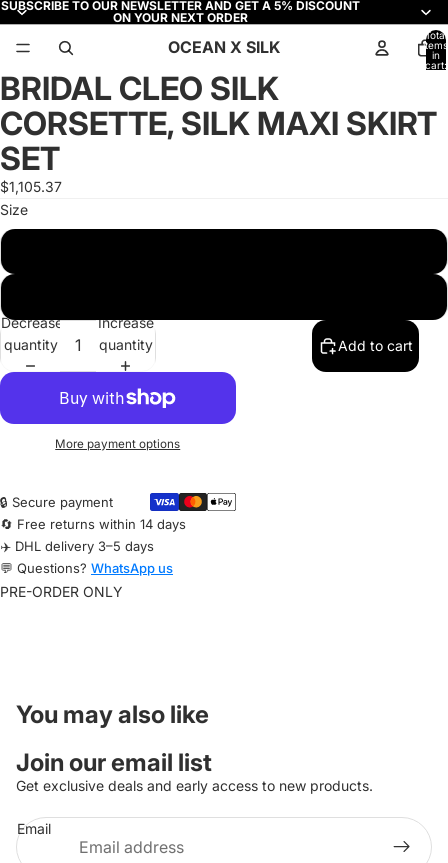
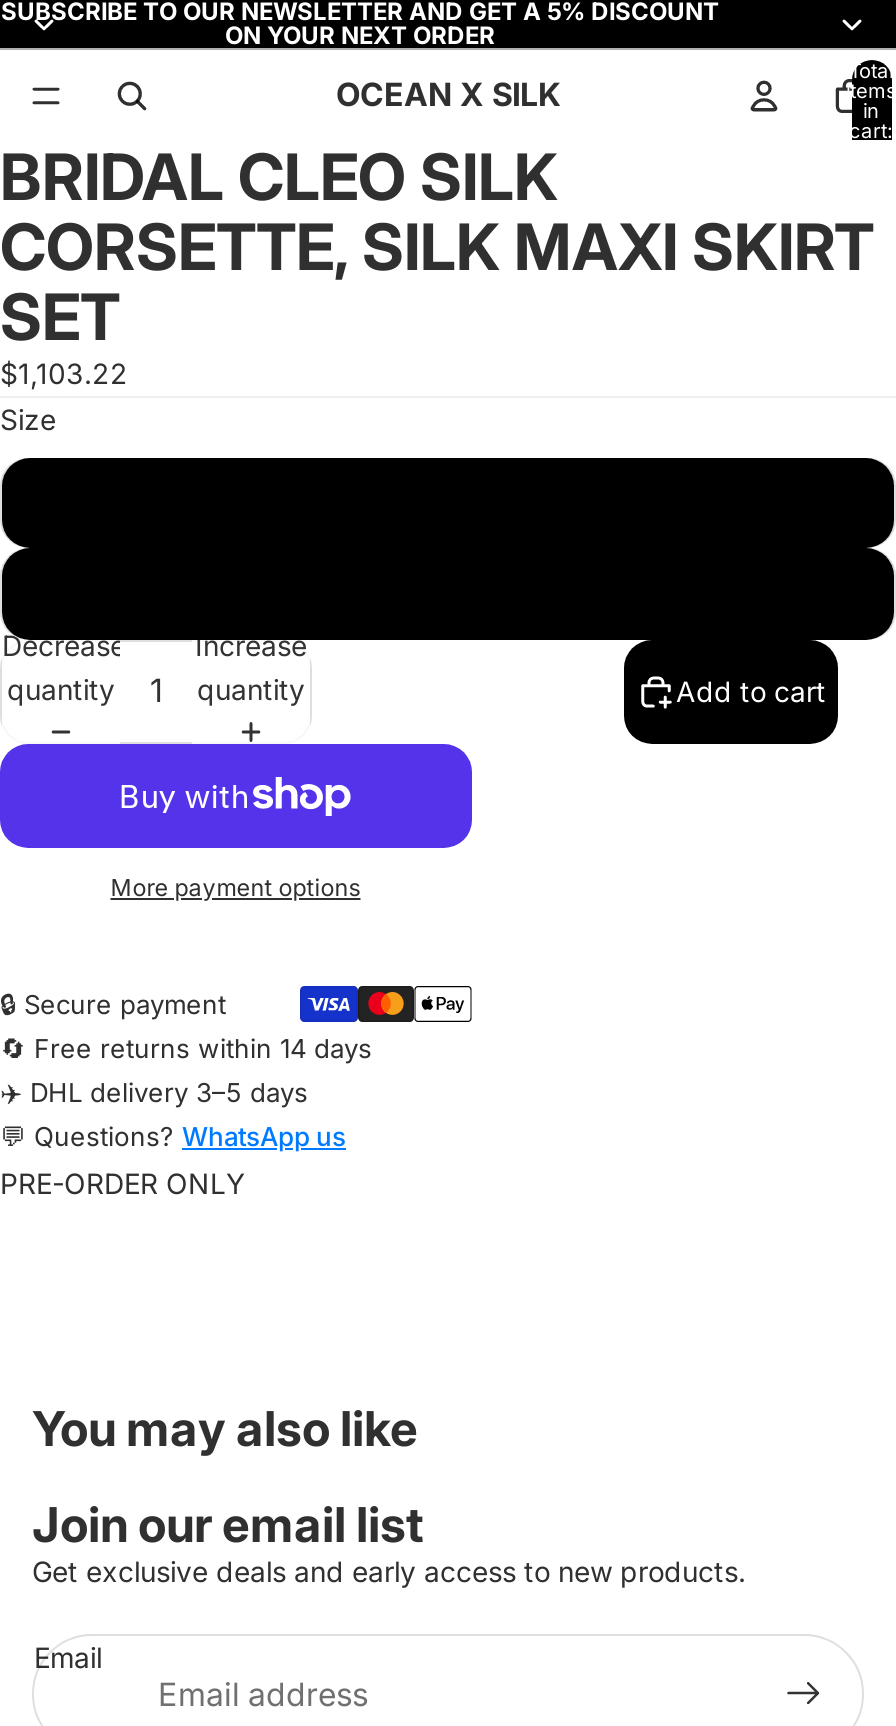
[0,178,62,195] $1,105.37 -> [0,355,128,389] $1,103.22

